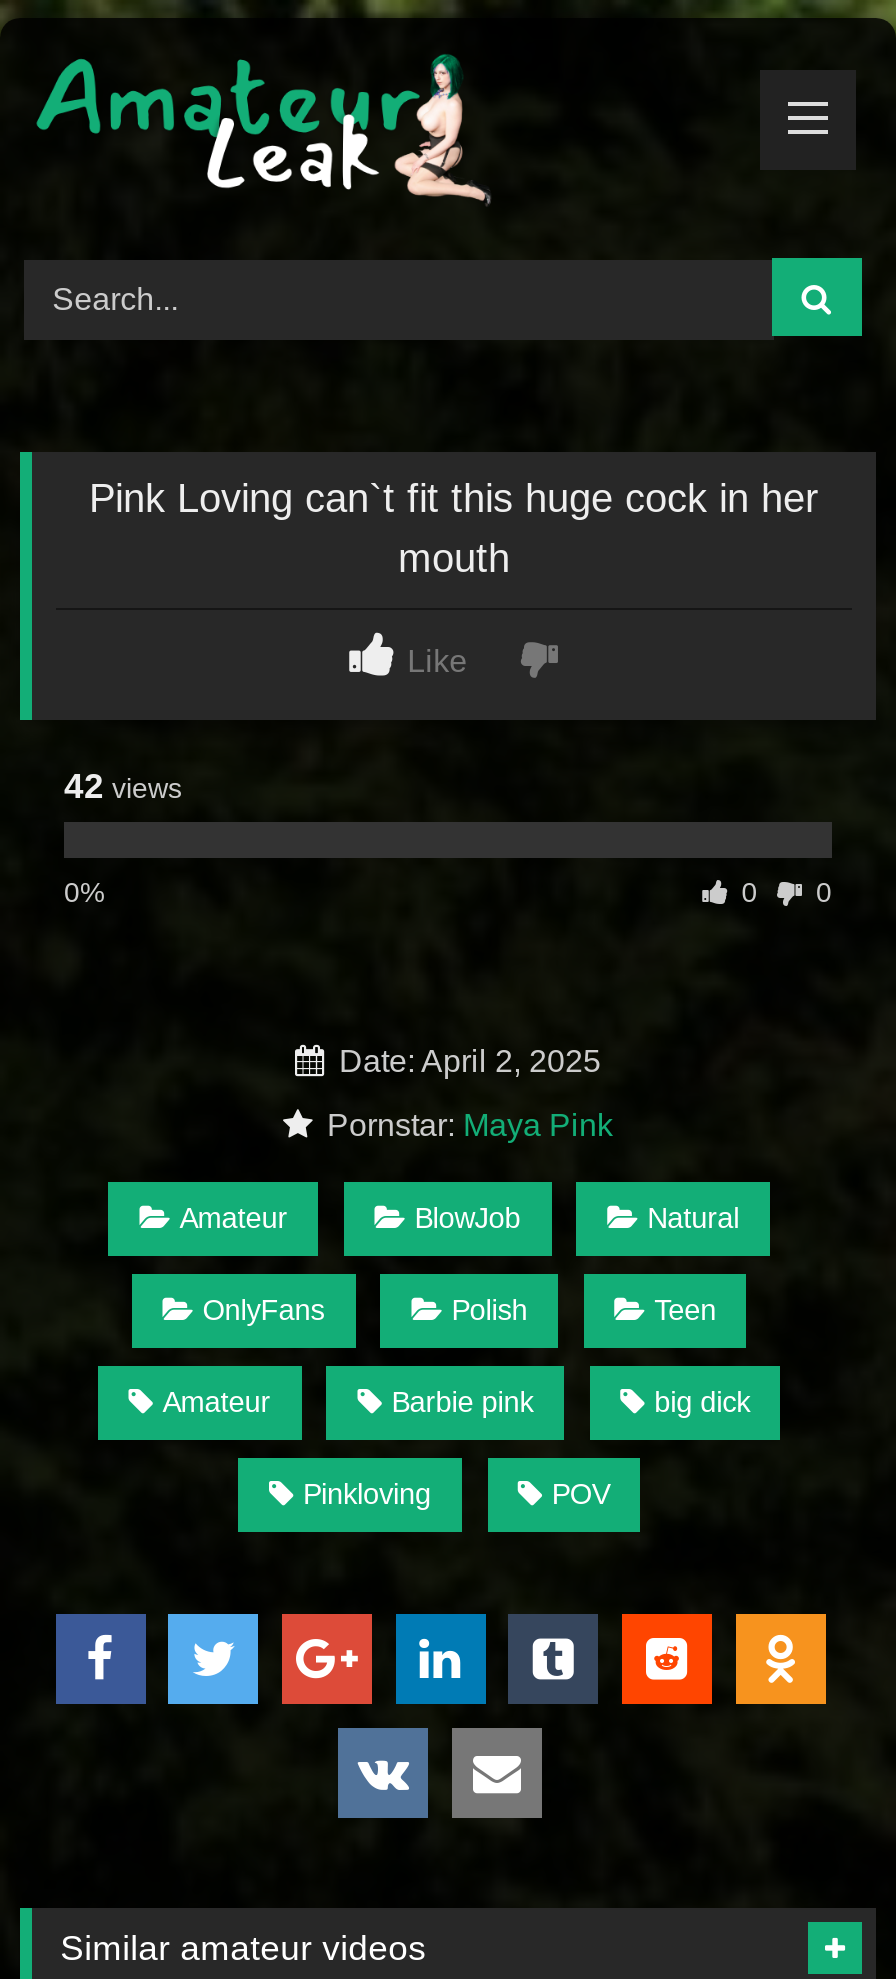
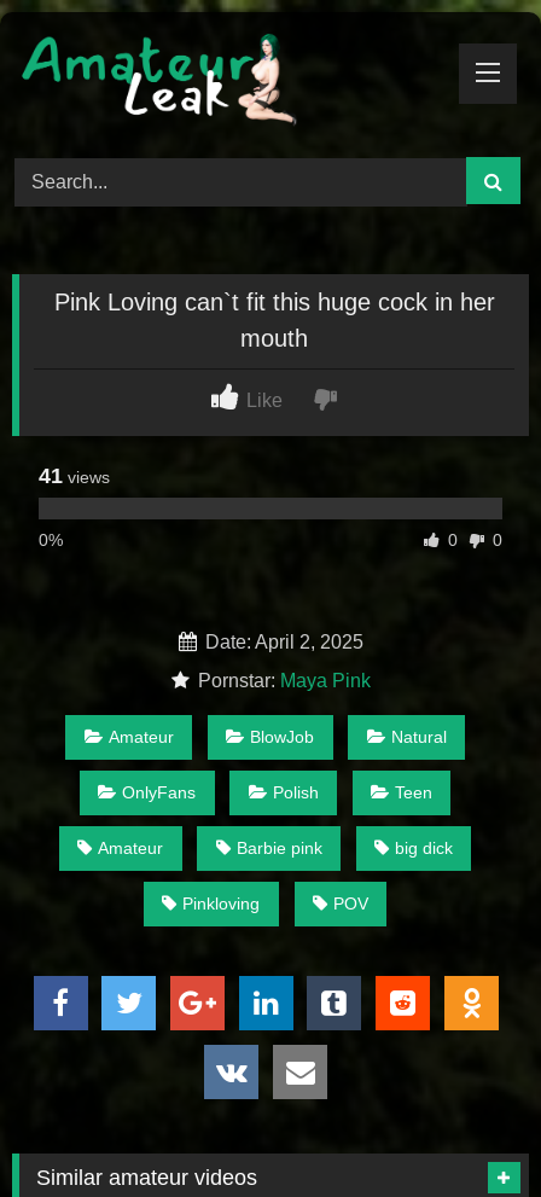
[64,765,182,805] 42 views -> [39,463,110,488] 41 views

